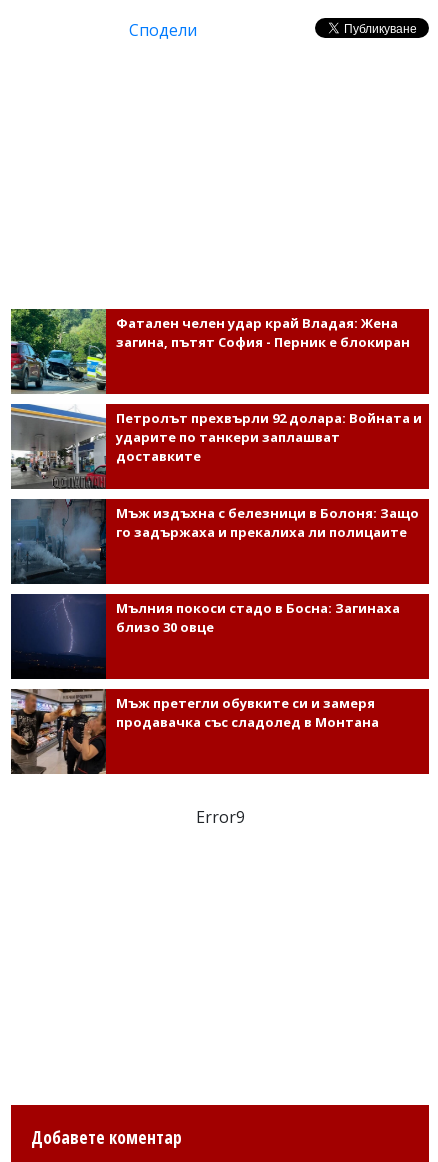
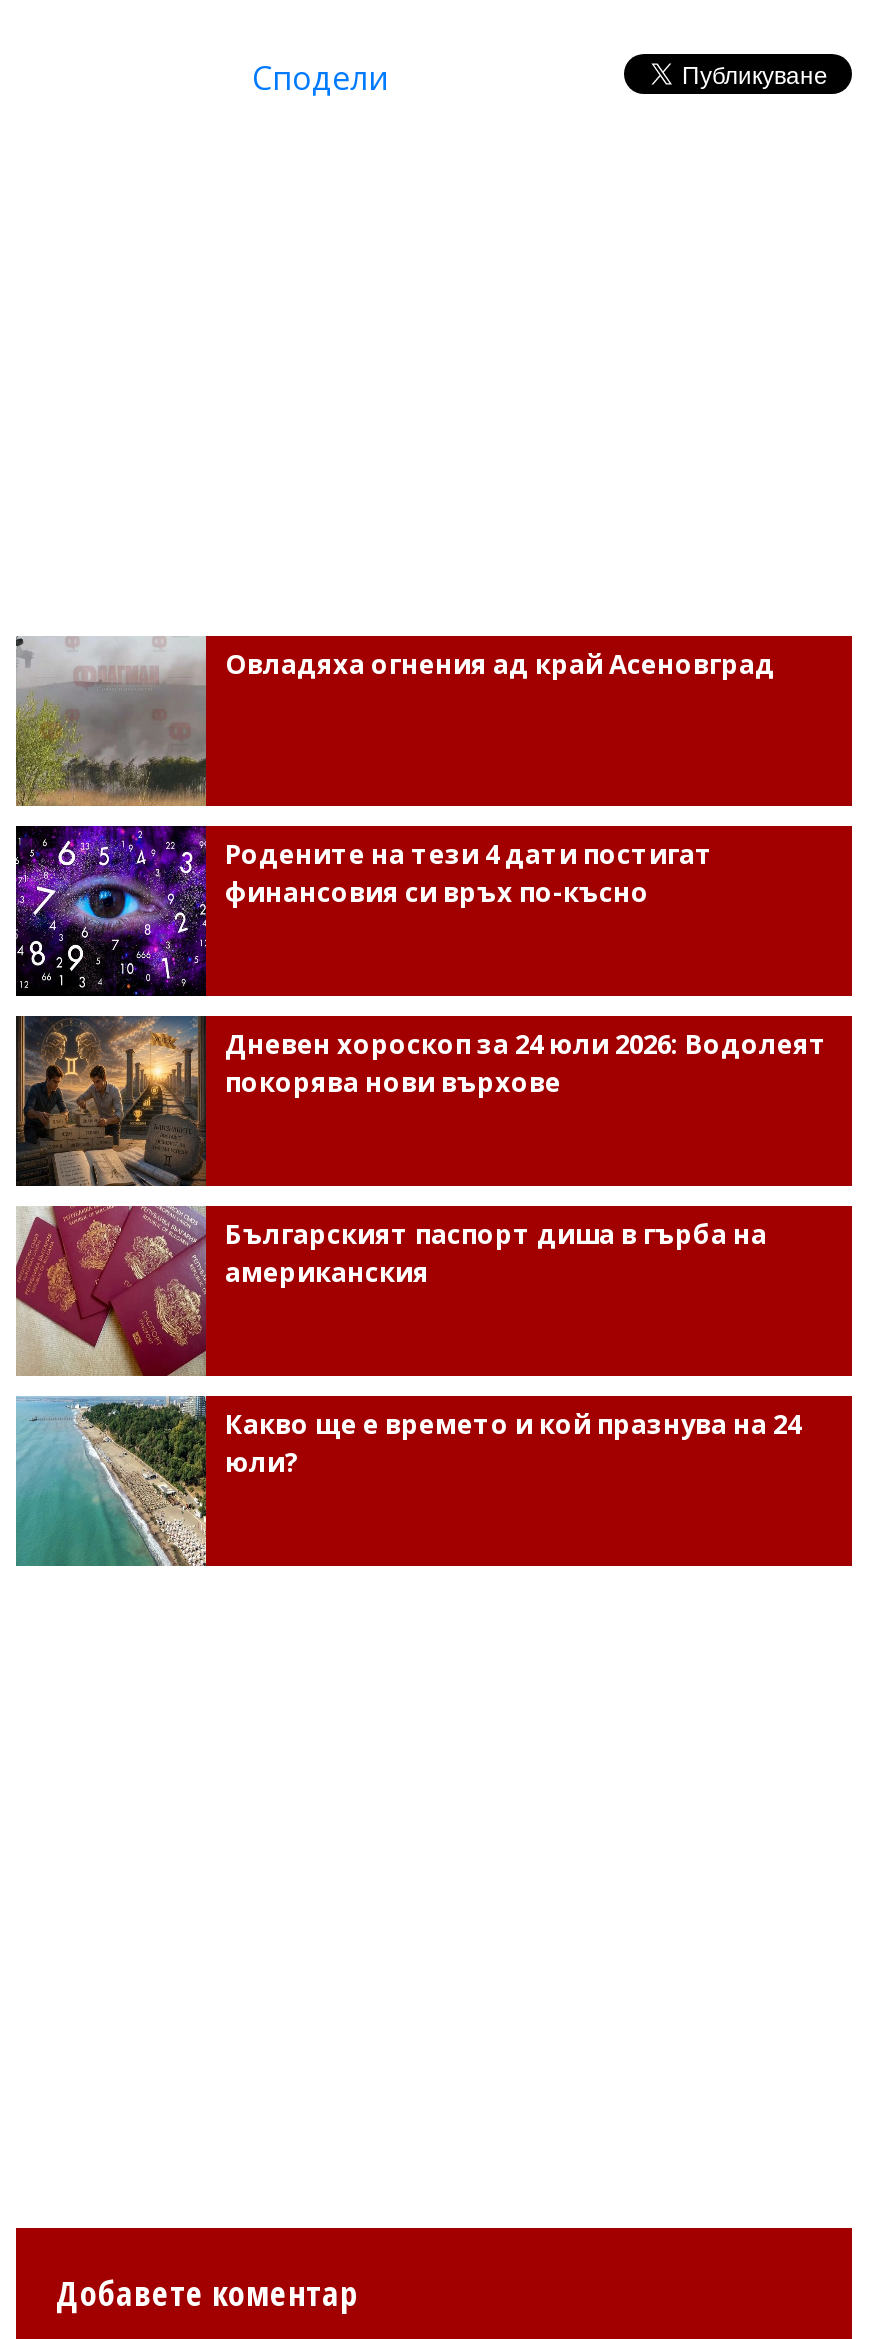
[10,308,409,394] [image] | Фатален челен удар край Владая: Жена | загина, пътят София - Перник е блокиран -> [14,636,775,806] [image] | Овладяха огнения ад край Асеновград
[10,403,421,541] [image] | Петролът прехвърли 92 долара: Войната и | ударите по танкери заплашват | доставките | Мъж издъхна с белезници в Болоня: Защо | го задържаха и прекалиха ли полицаите -> [14,824,713,996] [image] | Родените на тези 4 дати постигат | финансовия си връх по-късно
[11,499,399,636] [image] | Мълния покоси стадо в Босна: Загинаха | близо 30 овце -> [16,1016,827,1188] [image] | Дневен хороскоп за 24 юли 2026: Водолеят | покорява нови върхове
[10,593,378,731] [image] | Мъж претегли обувките си и замеря | продавачка със сладолед в Монтана -> [14,1204,767,1378] [image] | Българският паспорт диша в гърба на | американския
[10,688,107,775] [image] -> [14,1396,208,1568] [image]
[195,806,244,828] Error9 -> [225,1405,801,1479] Какво ще е времето и кой празнува на 24 | юли?

